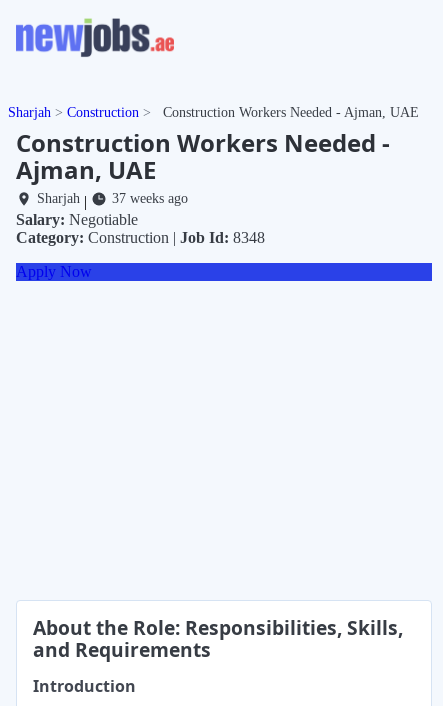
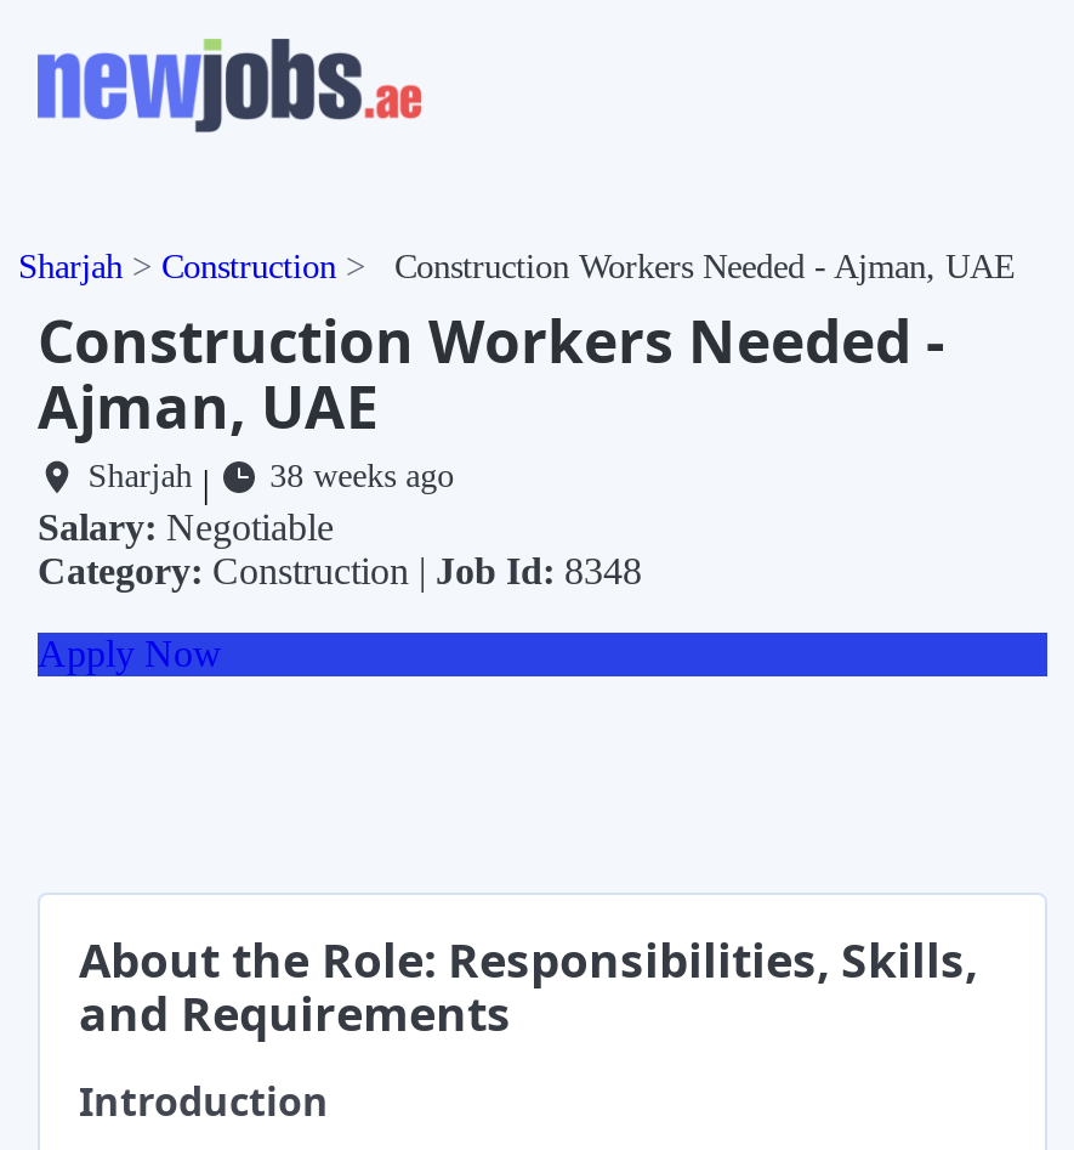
[112,191,188,206] 37 weeks ago -> [270,458,454,494] 38 weeks ago

